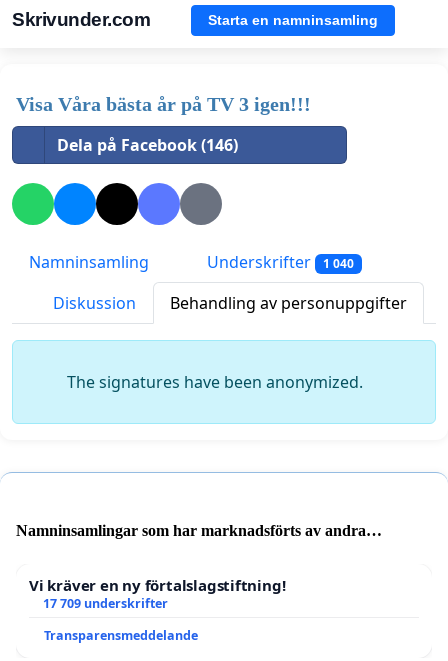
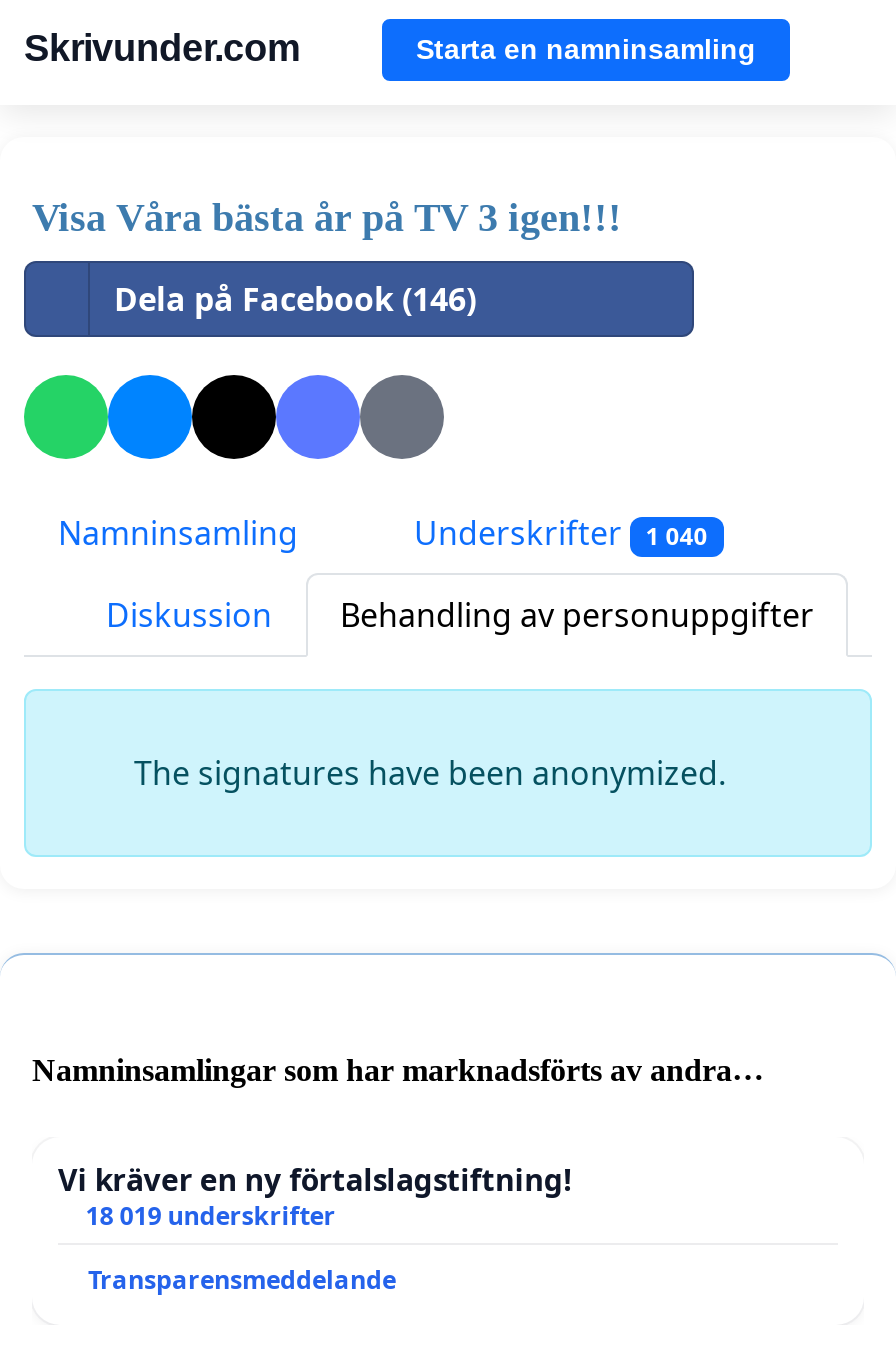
[43,595,168,612] 17 709 underskrifter -> [86,1198,336,1232] 18 019 underskrifter

